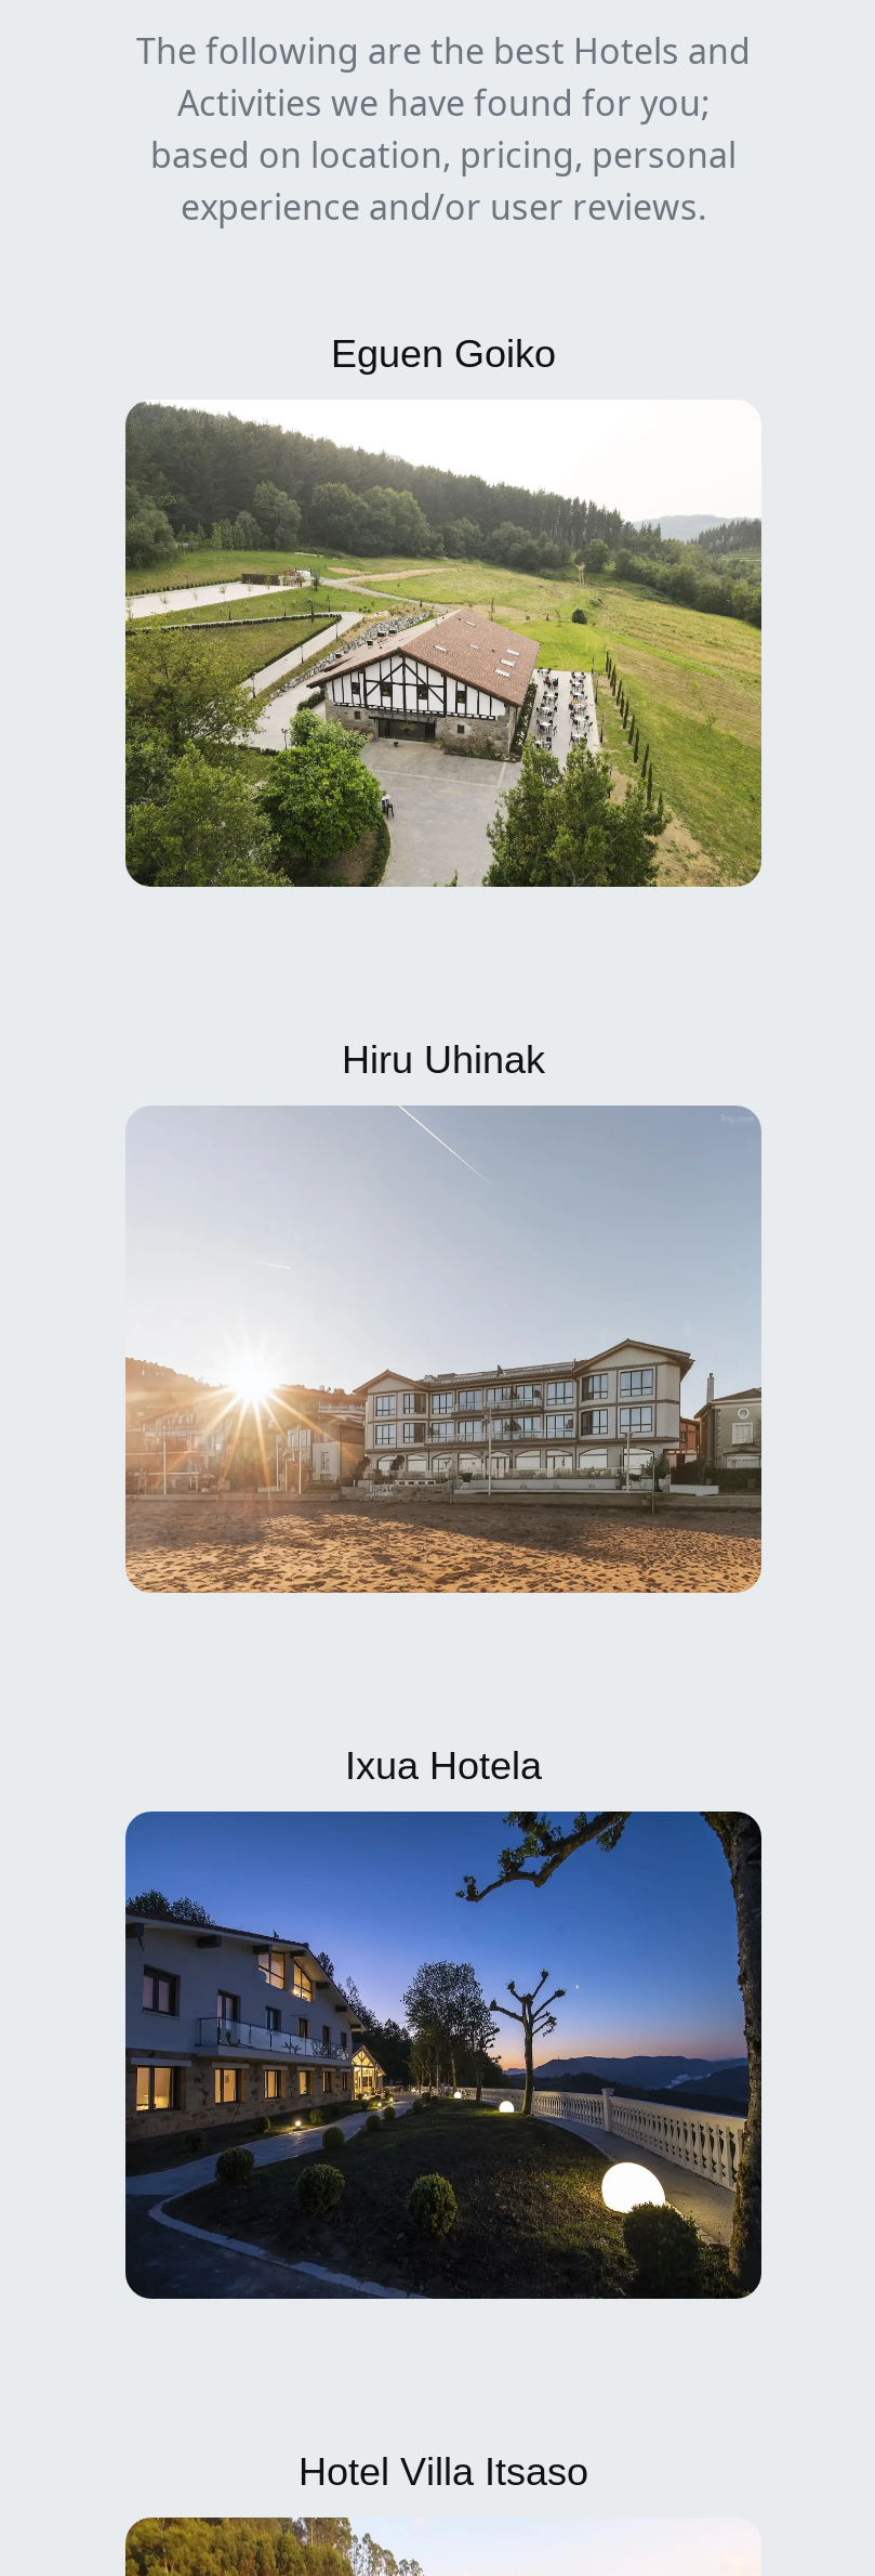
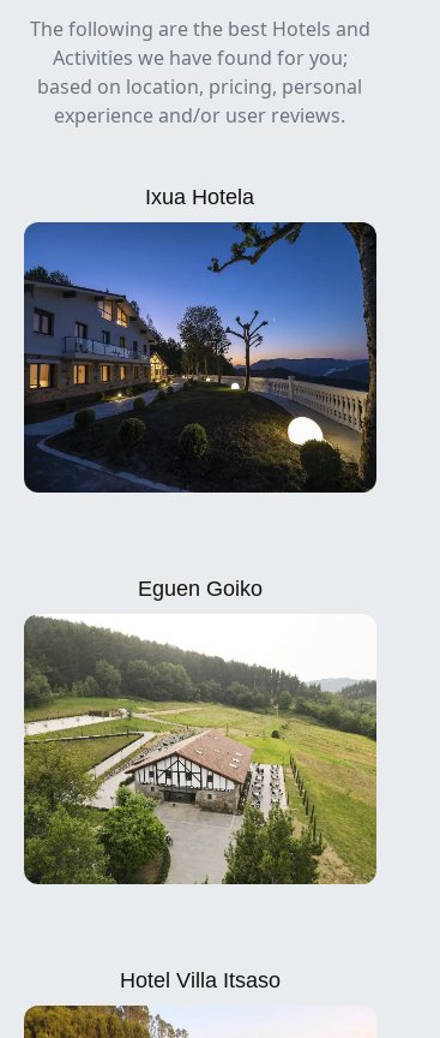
moved [331,333,556,376] -> [138,577,263,601]: Eguen Goiko
moved [123,402,764,889] -> [24,614,378,885]: [image]
[342,1039,545,1082] Hiru Uhinak -> none
[123,1106,761,1595] [image] -> none
moved [345,1745,542,1788] -> [146,185,255,209]: Ixua Hotela
moved [123,1809,764,2301] -> [23,221,378,494]: [image]

